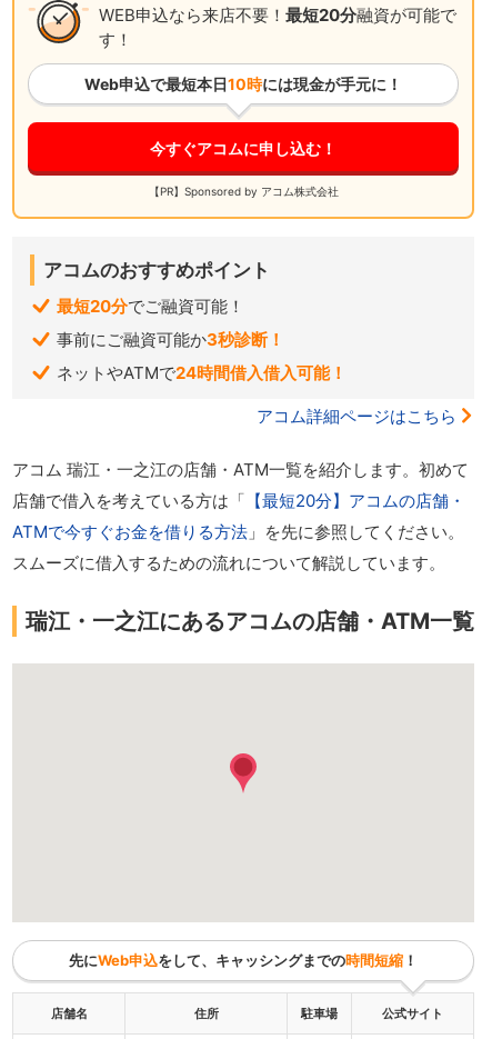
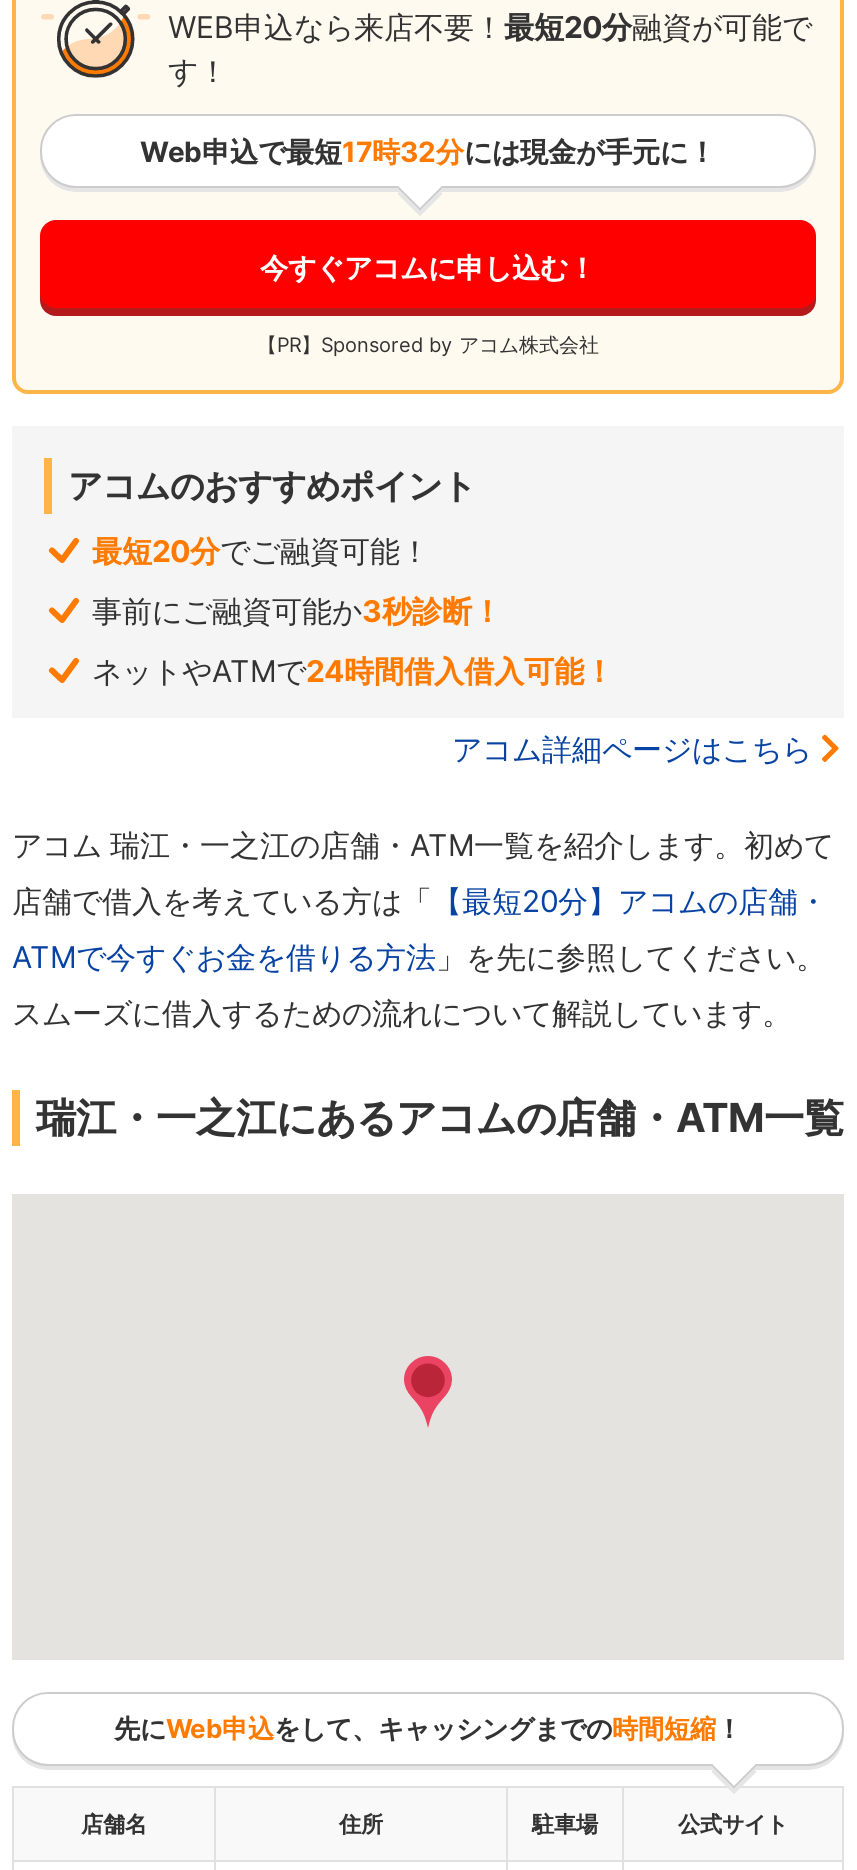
[84,74,402,93] Web申込で最短本日10時には現金が手元に！ -> [140,134,716,168] Web申込で最短17時32分には現金が手元に！

